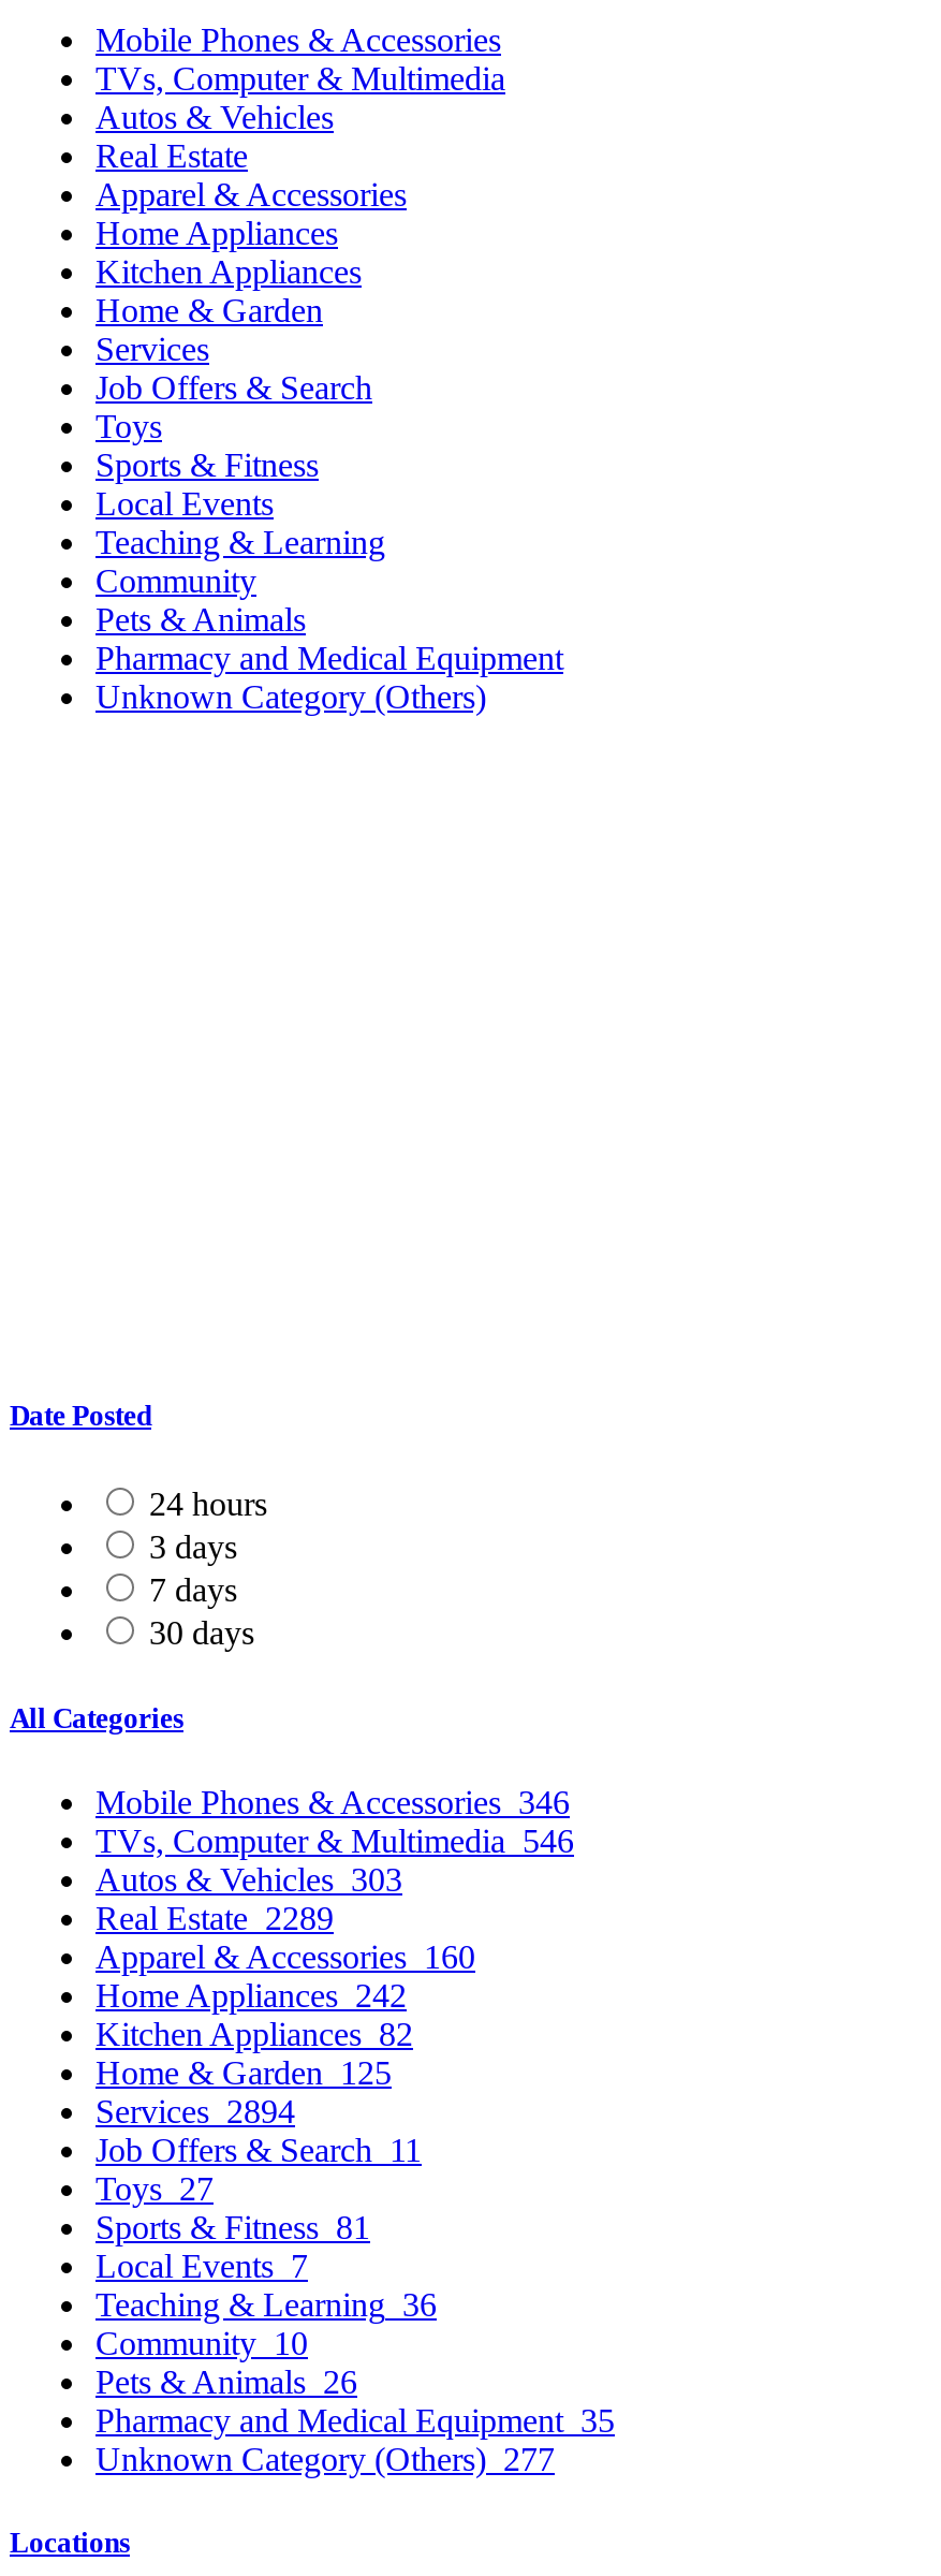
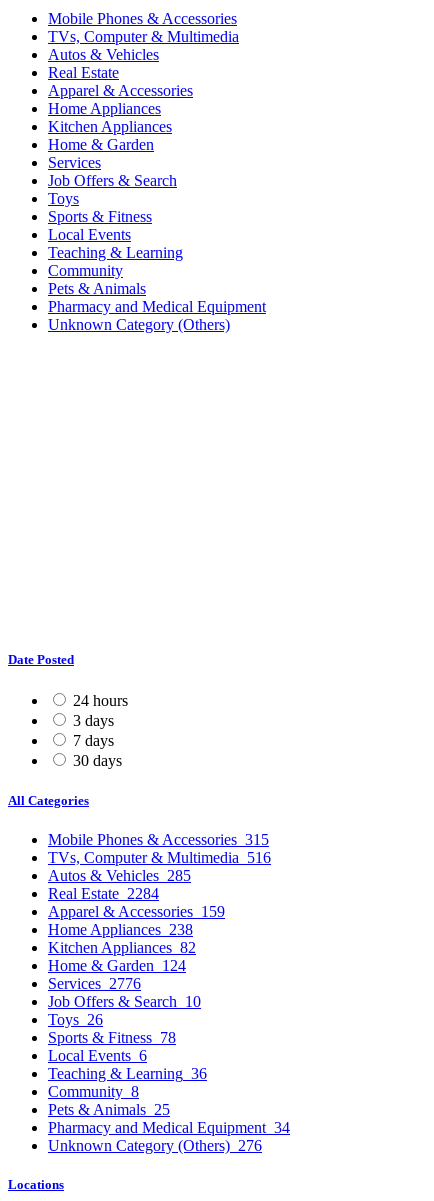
[95,1783,570,1820] Mobile Phones & Accessories 346 -> [48,831,269,848] Mobile Phones & Accessories 315
[95,1822,574,1858] TVs, Computer & Multimedia 546 -> [48,849,271,866] TVs, Computer & Multimedia 516
[95,1861,402,1897] Autos & Vehicles 303 -> [48,867,191,884] Autos & Vehicles 285
[95,1899,334,1936] Real Estate 2289 -> [48,885,159,902] Real Estate 2284
[95,1938,475,1974] Apparel & Accessories 160 -> [48,903,225,920] Apparel & Accessories 159
[95,1976,407,2013] Home Appliances 242 -> [48,921,193,938] Home Appliances 238
[95,2054,392,2090] Home & Garden 125 -> [48,957,186,974] Home & Garden 124
[95,2092,295,2129] Services 2894 -> [48,975,141,992] Services 2776
[95,2131,422,2167] Job Offers & Search 11 -> [48,993,201,1010] Job Offers & Search 10
[95,2170,214,2206] Toys 27 -> [48,1011,103,1028] Toys 26
[95,2208,370,2245] Sports & Fitness 81 -> [48,1029,176,1046] Sports & Fitness 78
[95,2247,308,2283] Local Events 7 -> [48,1047,147,1064] Local Events 6
[95,2324,308,2361] Community 10 -> [48,1083,139,1100] Community 8
[95,2363,357,2399] Pets & Animals 26 -> [48,1101,170,1118] Pets & Animals 25
[95,2401,615,2438] Pharmacy and Medical Equipment 35 -> [48,1119,290,1136] Pharmacy and Medical Equipment 34
[95,2440,555,2477] Unknown Category (Others) 277 -> [48,1137,262,1154] Unknown Category (Others) 276

